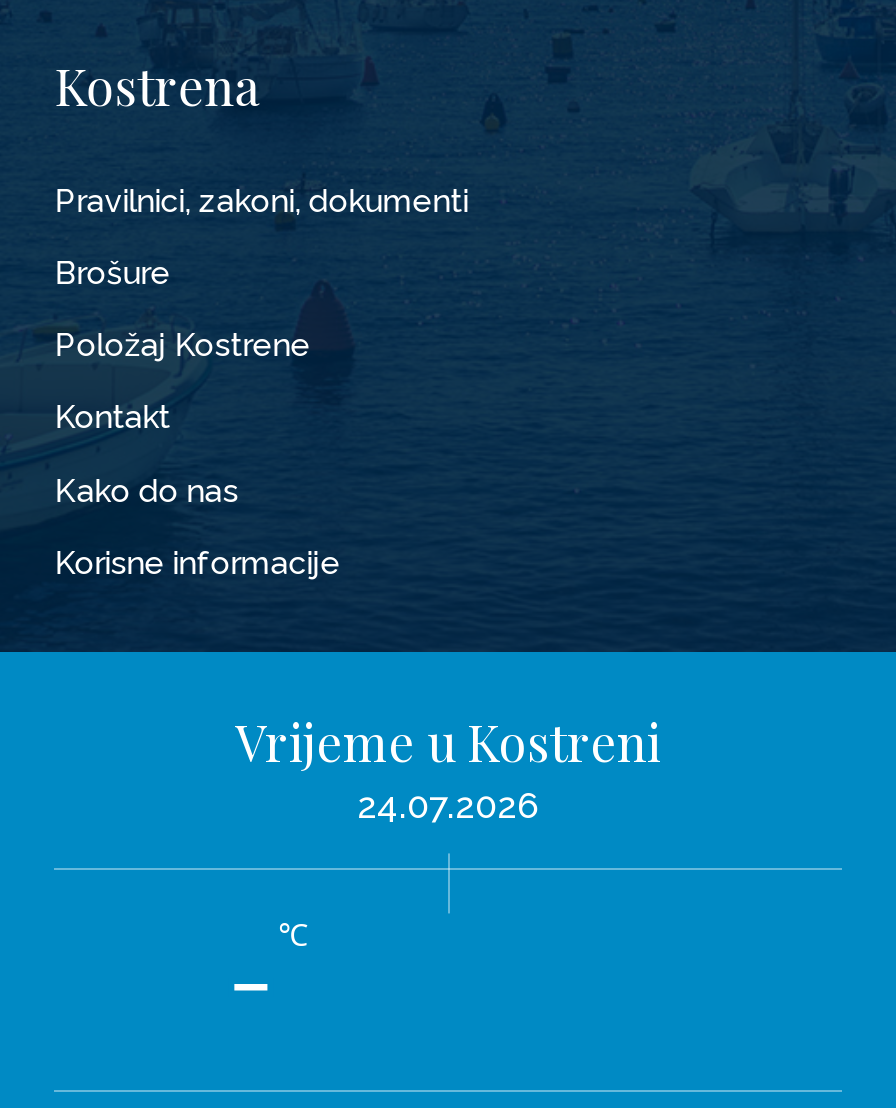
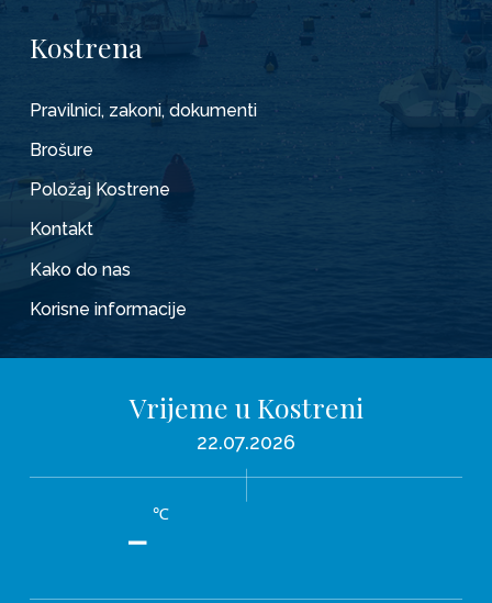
[357,785,539,827] 24.07.2026 -> [197,431,295,454] 22.07.2026

